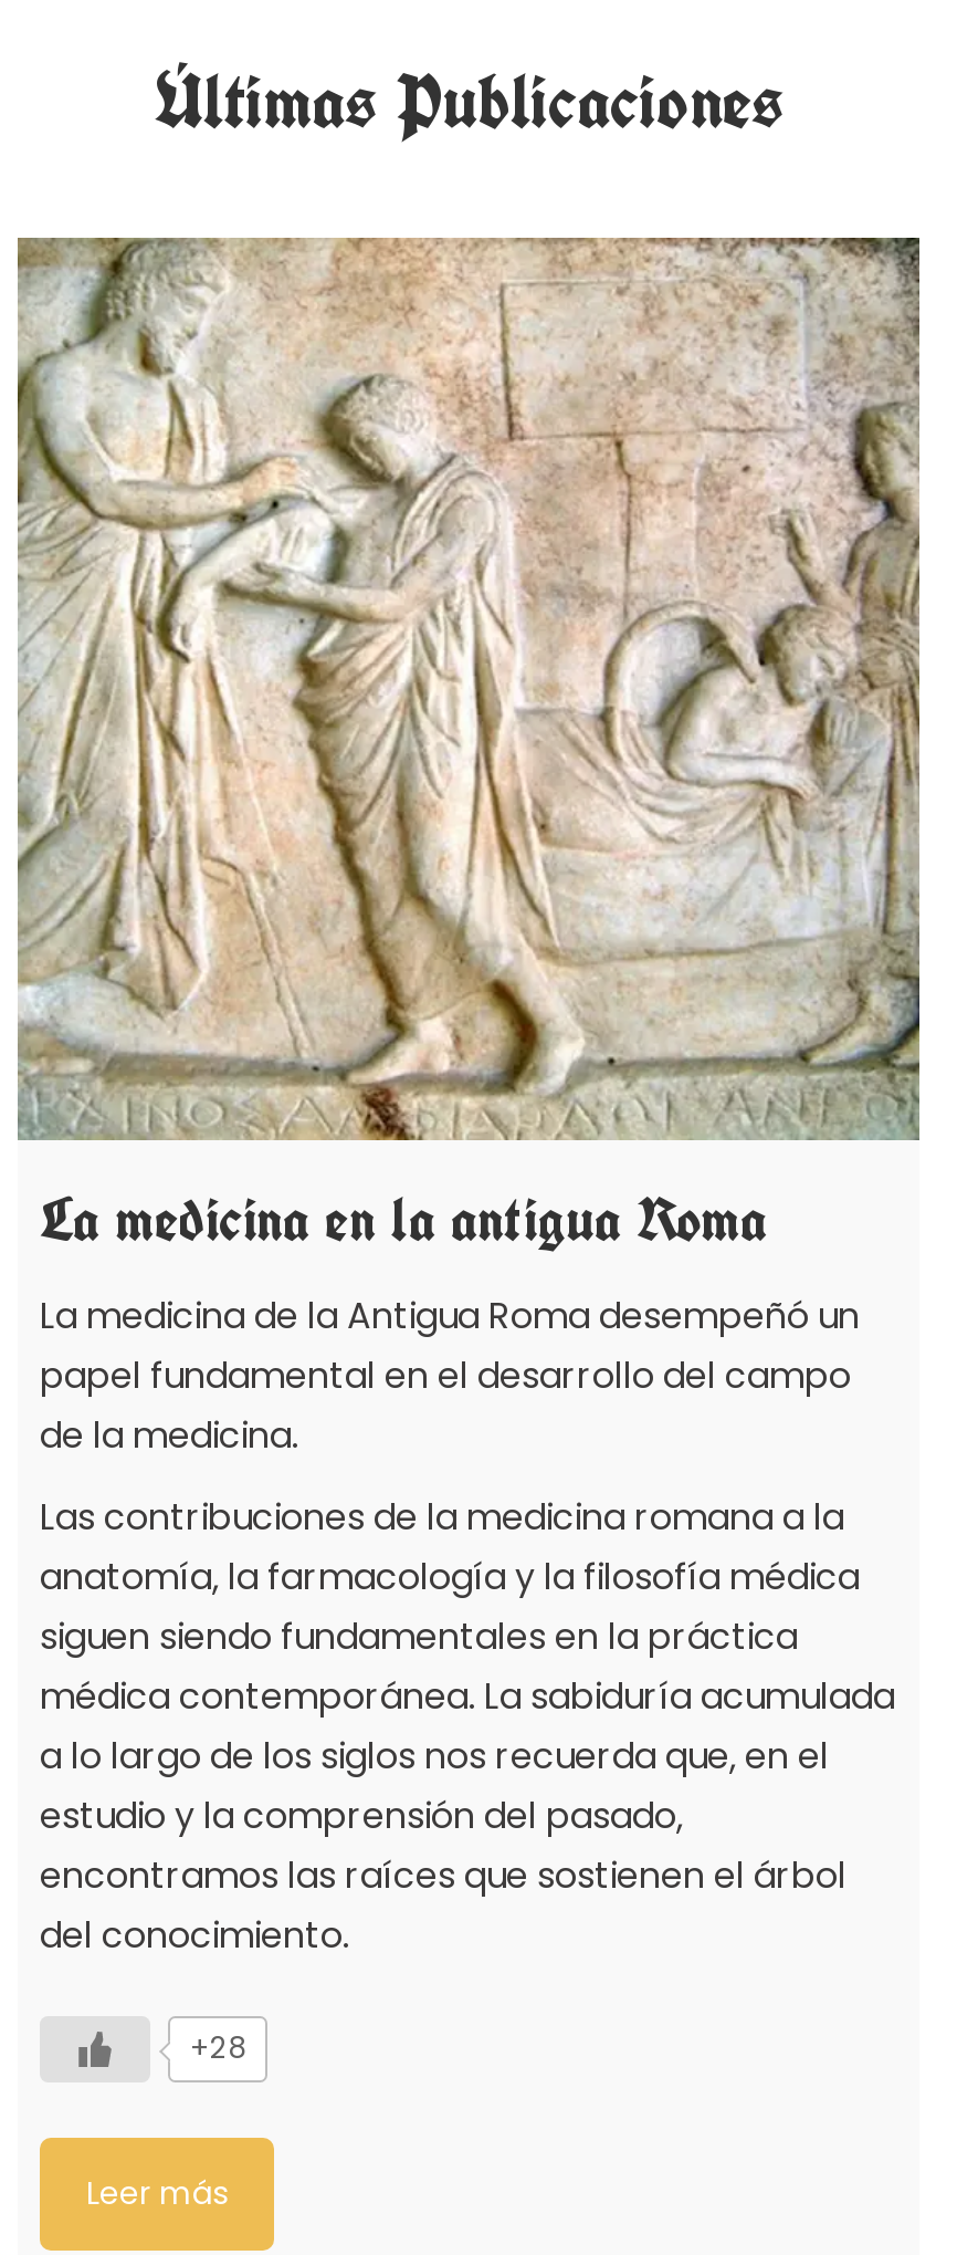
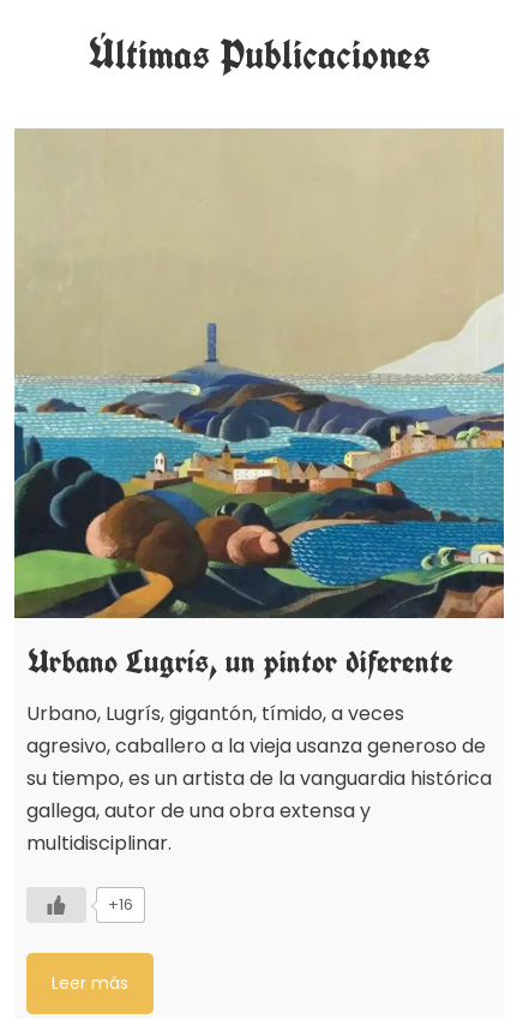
[15,236,922,2069] [image] | La medicina en la antigua Roma | La medicina de la Antigua Roma desempeñó un | papel fundamental en el desarrollo del campo | de la medicina. | Las contribuciones de la medicina romana a la | anatomía, la farmacología y la filosofía médica | siguen siendo fundamentales en la práctica | médica contemporánea. La sabiduría acumulada | a lo largo de los siglos nos recuerda que, en el | estudio y la comprensión del pasado, | encontramos las raíces que sostienen el árbol | del conocimiento. | +28 -> [14,128,505,916] [image] | Urbano Lugrís, un pintor diferente | Urbano, Lugrís, gigantón, tímido, a veces | agresivo, caballero a la vieja usanza generoso de | su tiempo, es un artista de la vanguardia histórica | gallega, autor de una obra extensa y | multidisciplinar. | +16

